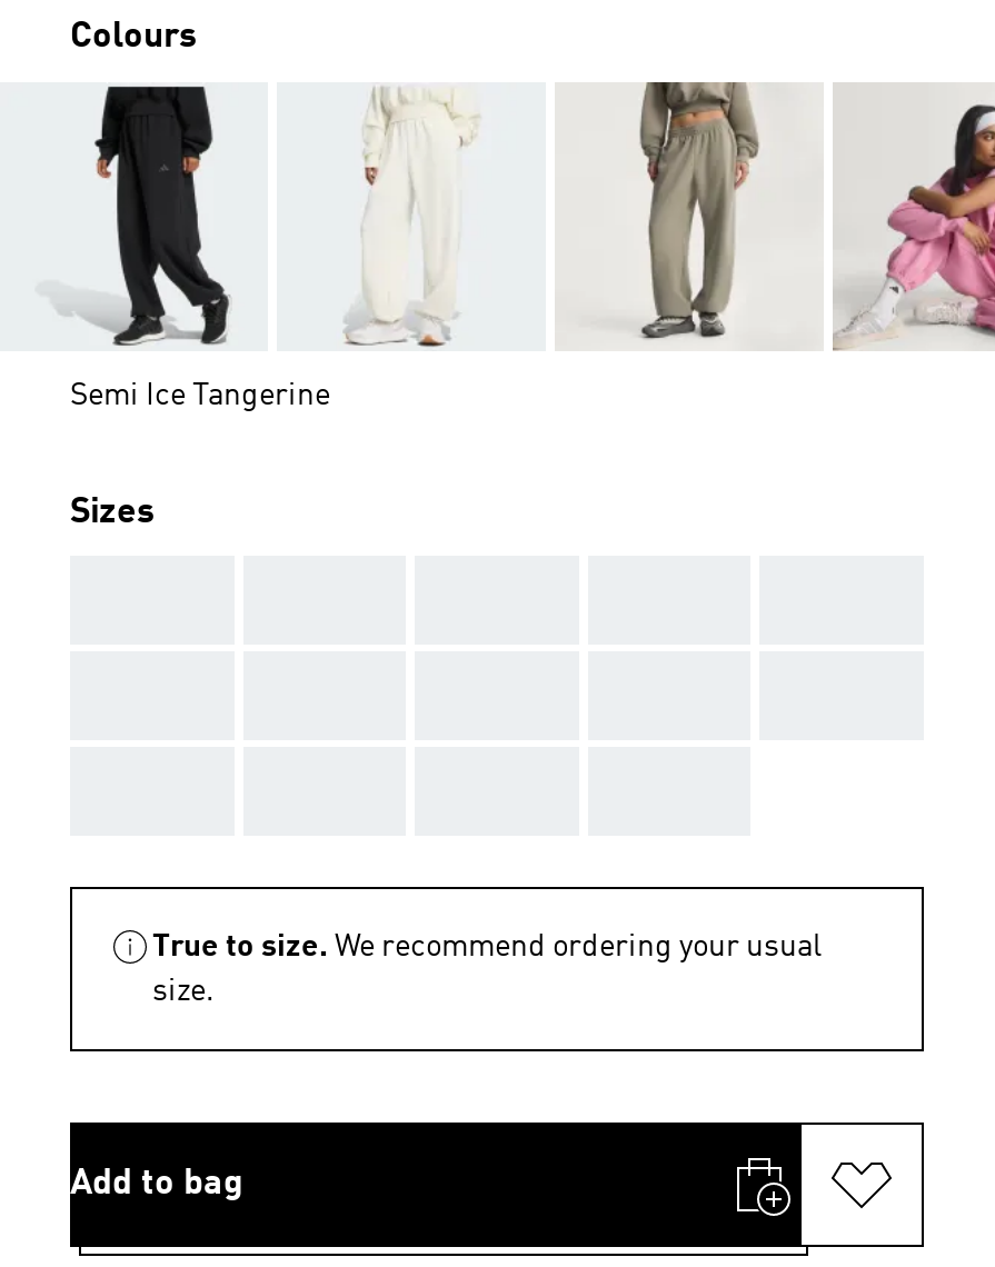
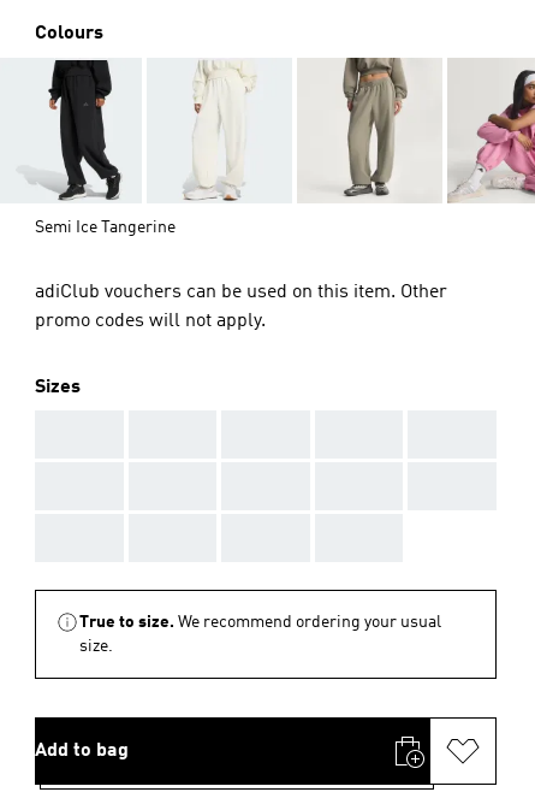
none -> [35,283,447,331] adiClub vouchers can be used on this item. Other | promo codes will not apply.

